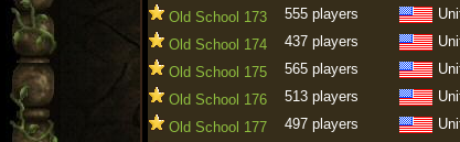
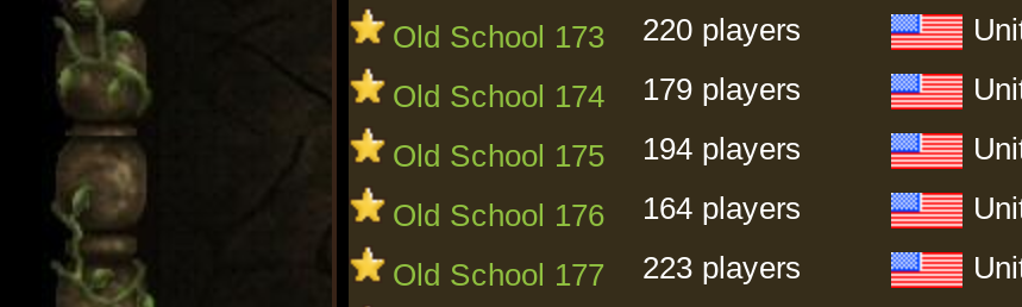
[168,6,358,25] Old School 173 555 players -> [393,12,802,55] Old School 173 220 players
[168,33,358,53] Old School 174 437 players -> [393,71,802,114] Old School 174 179 players
[168,61,358,80] Old School 175 565 players -> [393,131,802,174] Old School 175 194 players
[168,88,358,108] Old School 176 513 players -> [393,190,802,233] Old School 176 164 players
[168,116,358,135] Old School 177 497 players -> [393,250,802,293] Old School 177 223 players

